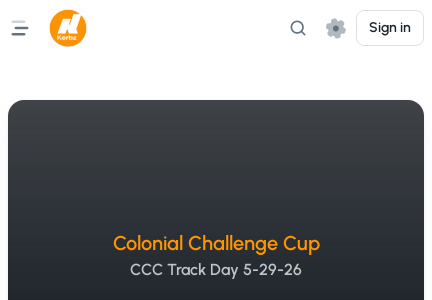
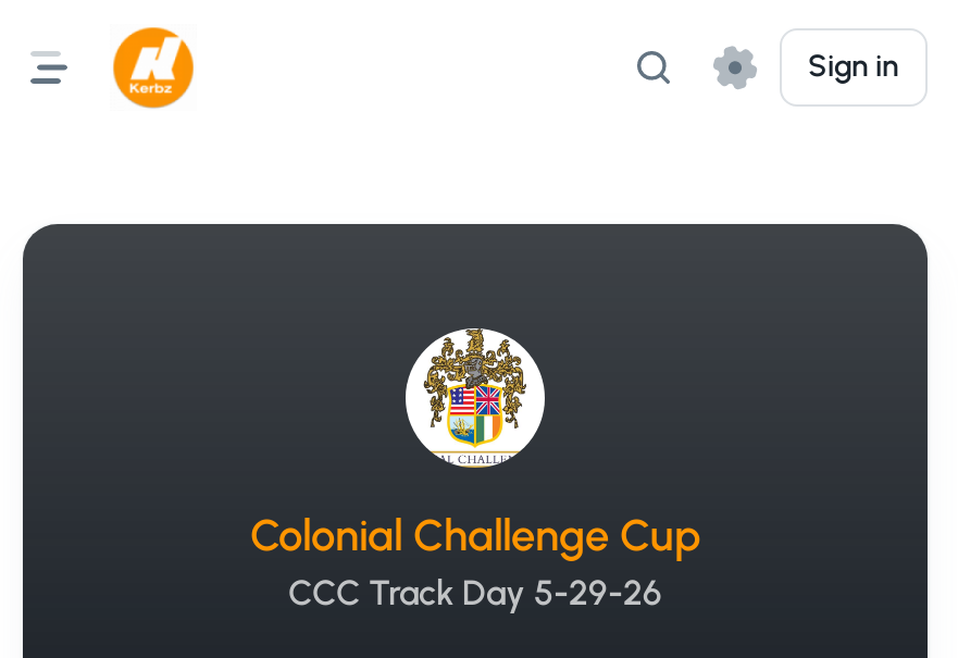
none -> [403,326,547,470] [image]

